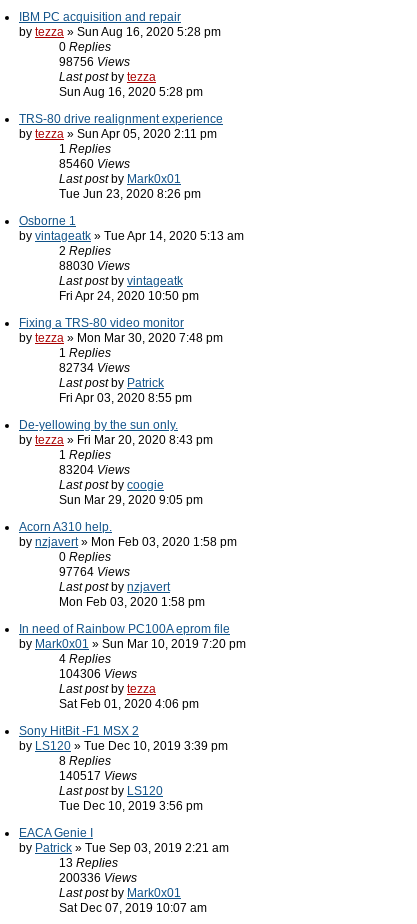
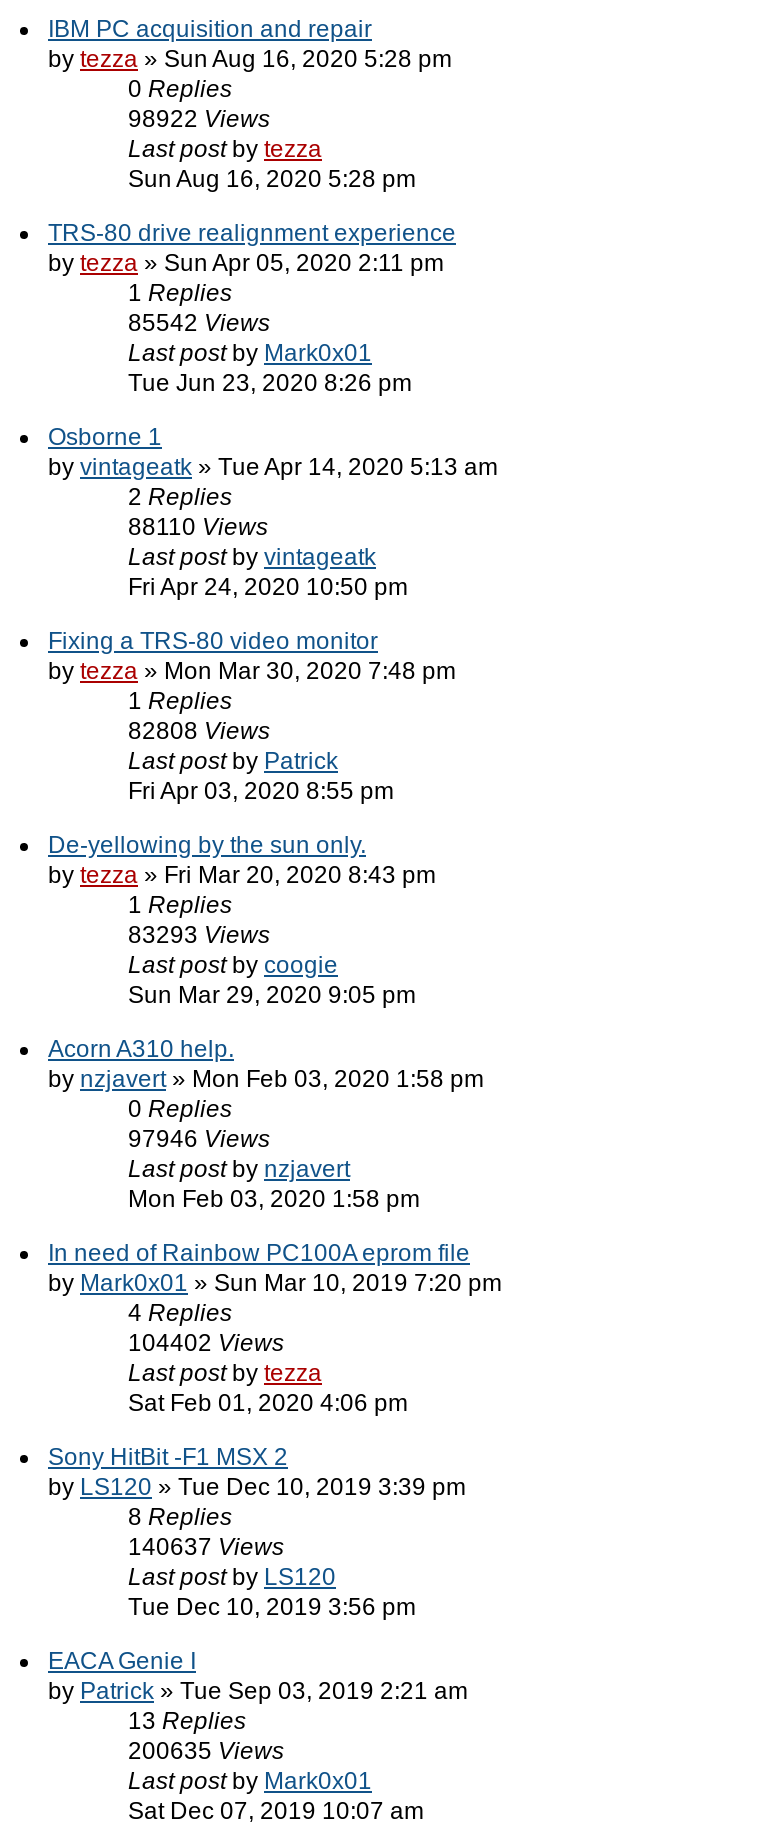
[59,55,130,69] 98756 Views -> [128,105,270,133] 98922 Views
[59,157,130,171] 85460 Views -> [128,309,270,337] 85542 Views
[59,259,130,273] 88030 Views -> [128,513,268,541] 88110 Views
[59,361,130,375] 82734 Views -> [128,717,270,745] 82808 Views
[59,463,130,477] 83204 Views -> [128,921,270,949] 83293 Views
[59,565,130,579] 97764 Views -> [128,1125,270,1153] 97946 Views
[59,667,137,681] 104306 Views -> [128,1329,284,1357] 104402 Views
[59,769,137,783] 140517 Views -> [128,1533,284,1561] 140637 Views
[59,871,137,885] 200336 Views -> [128,1737,284,1765] 200635 Views

